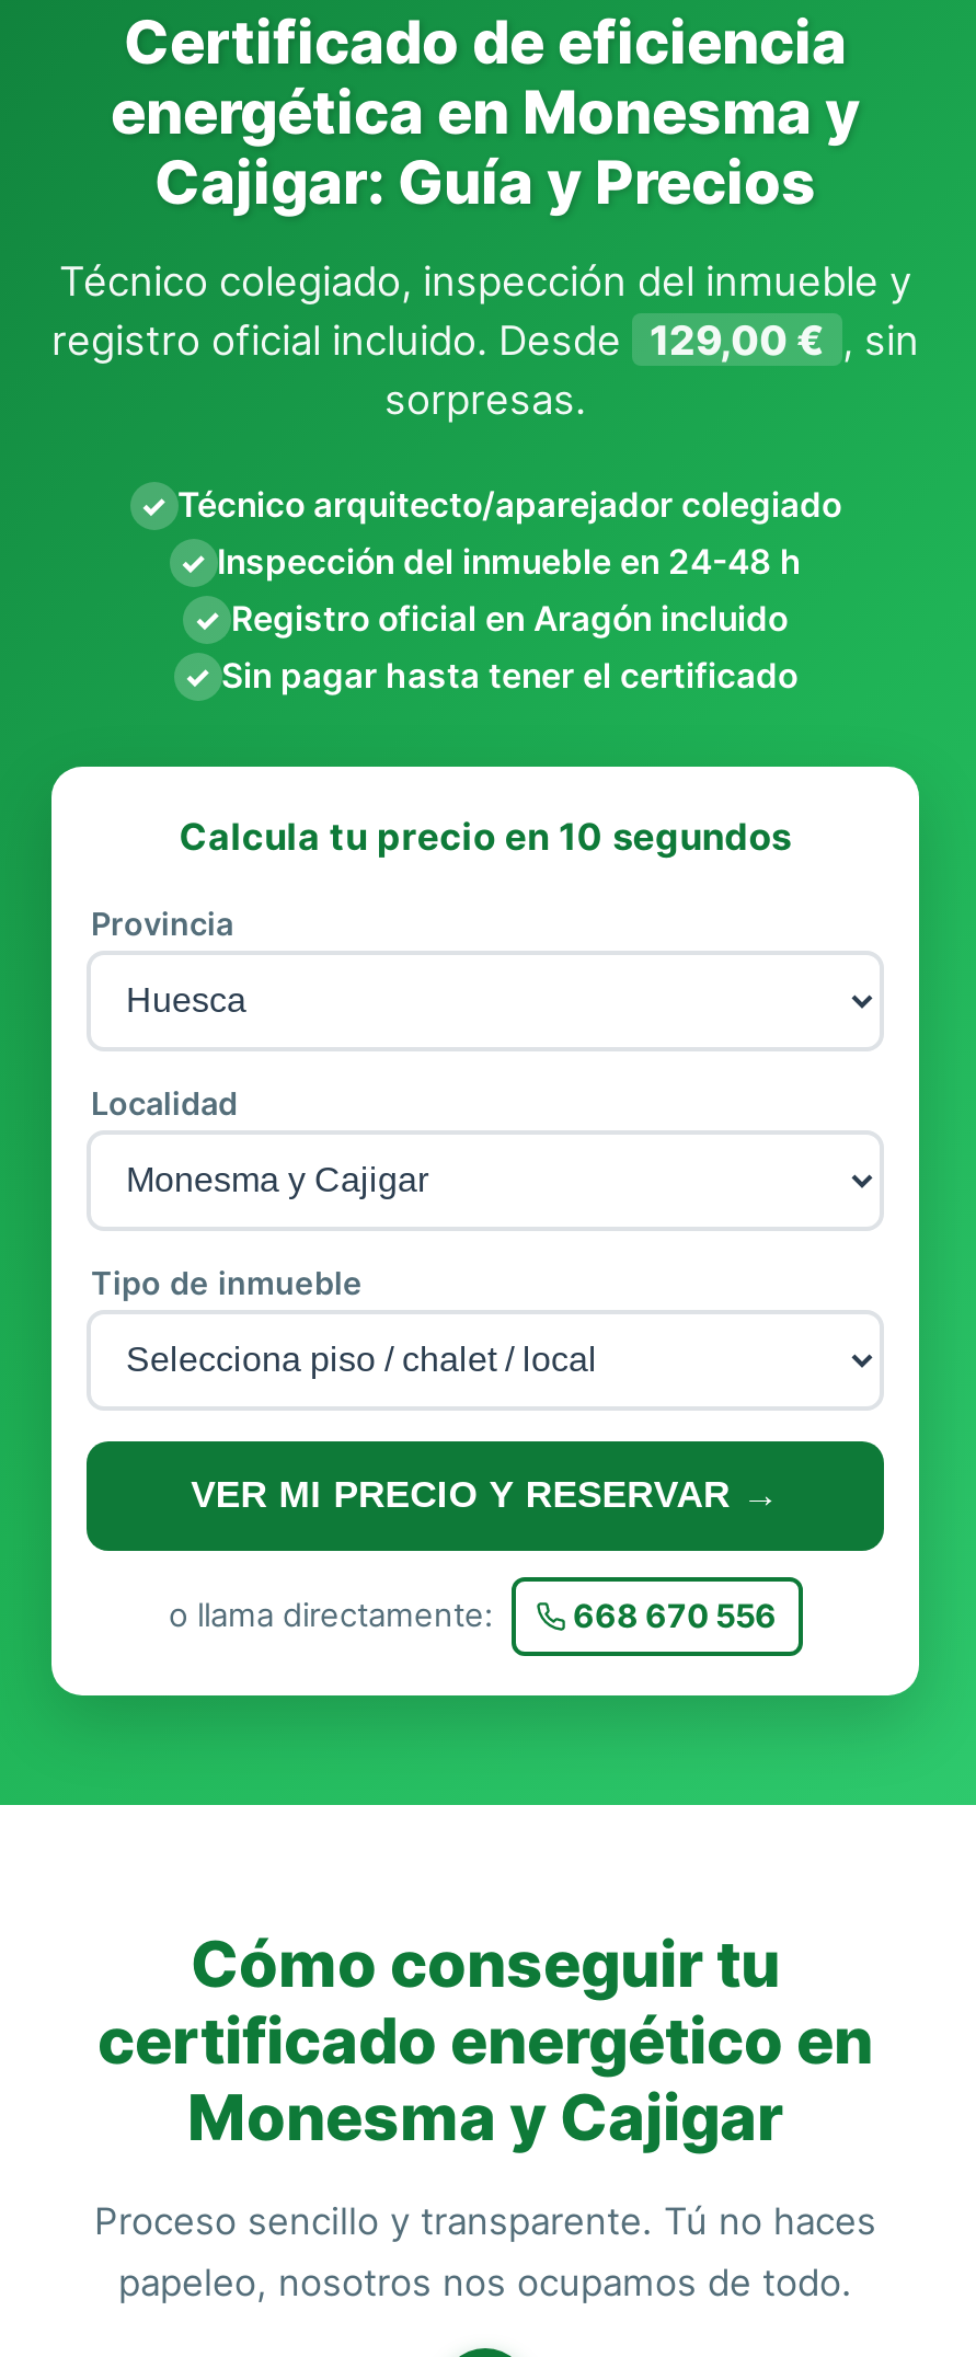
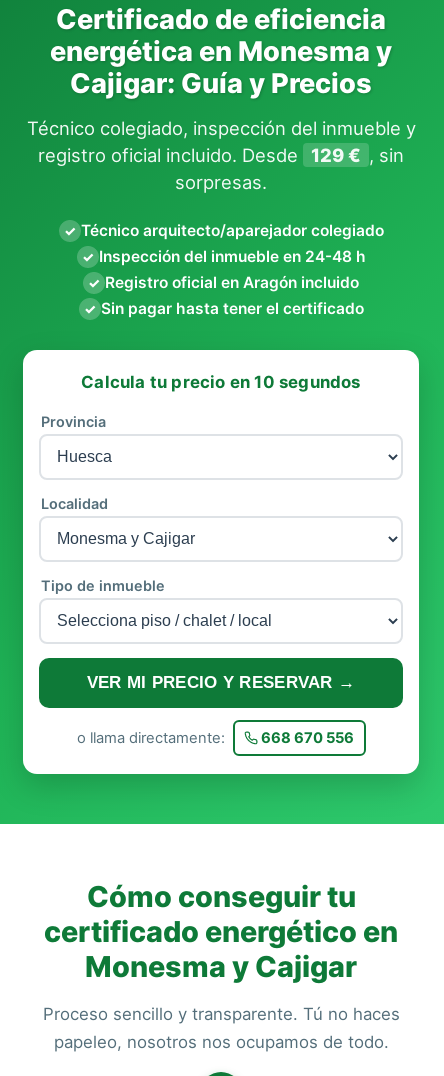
[51,315,919,364] registro oficial incluido. Desde 129,00 € , sin -> [38,144,404,166] registro oficial incluido. Desde 129 € , sin

